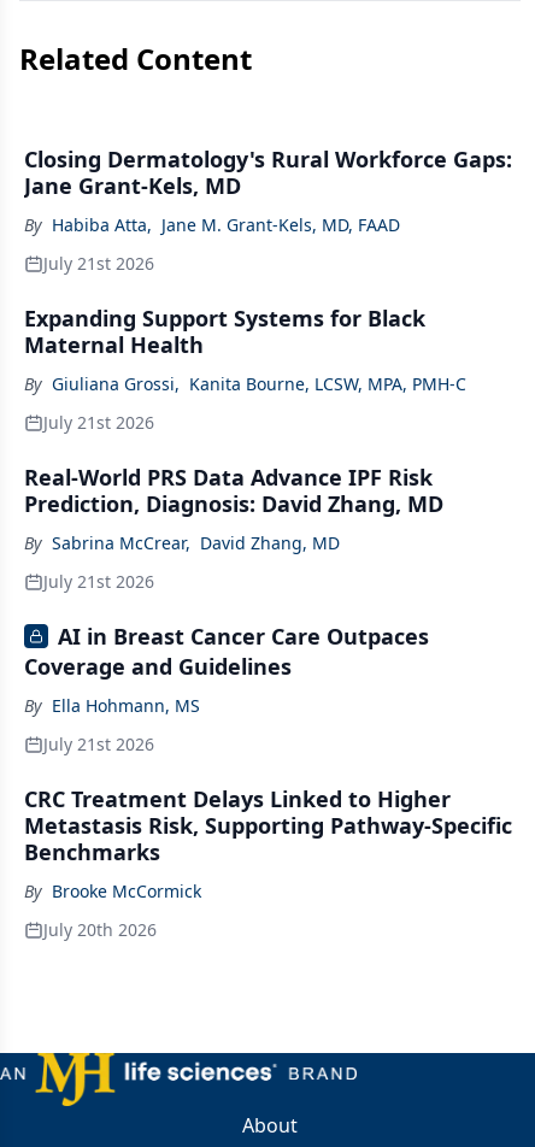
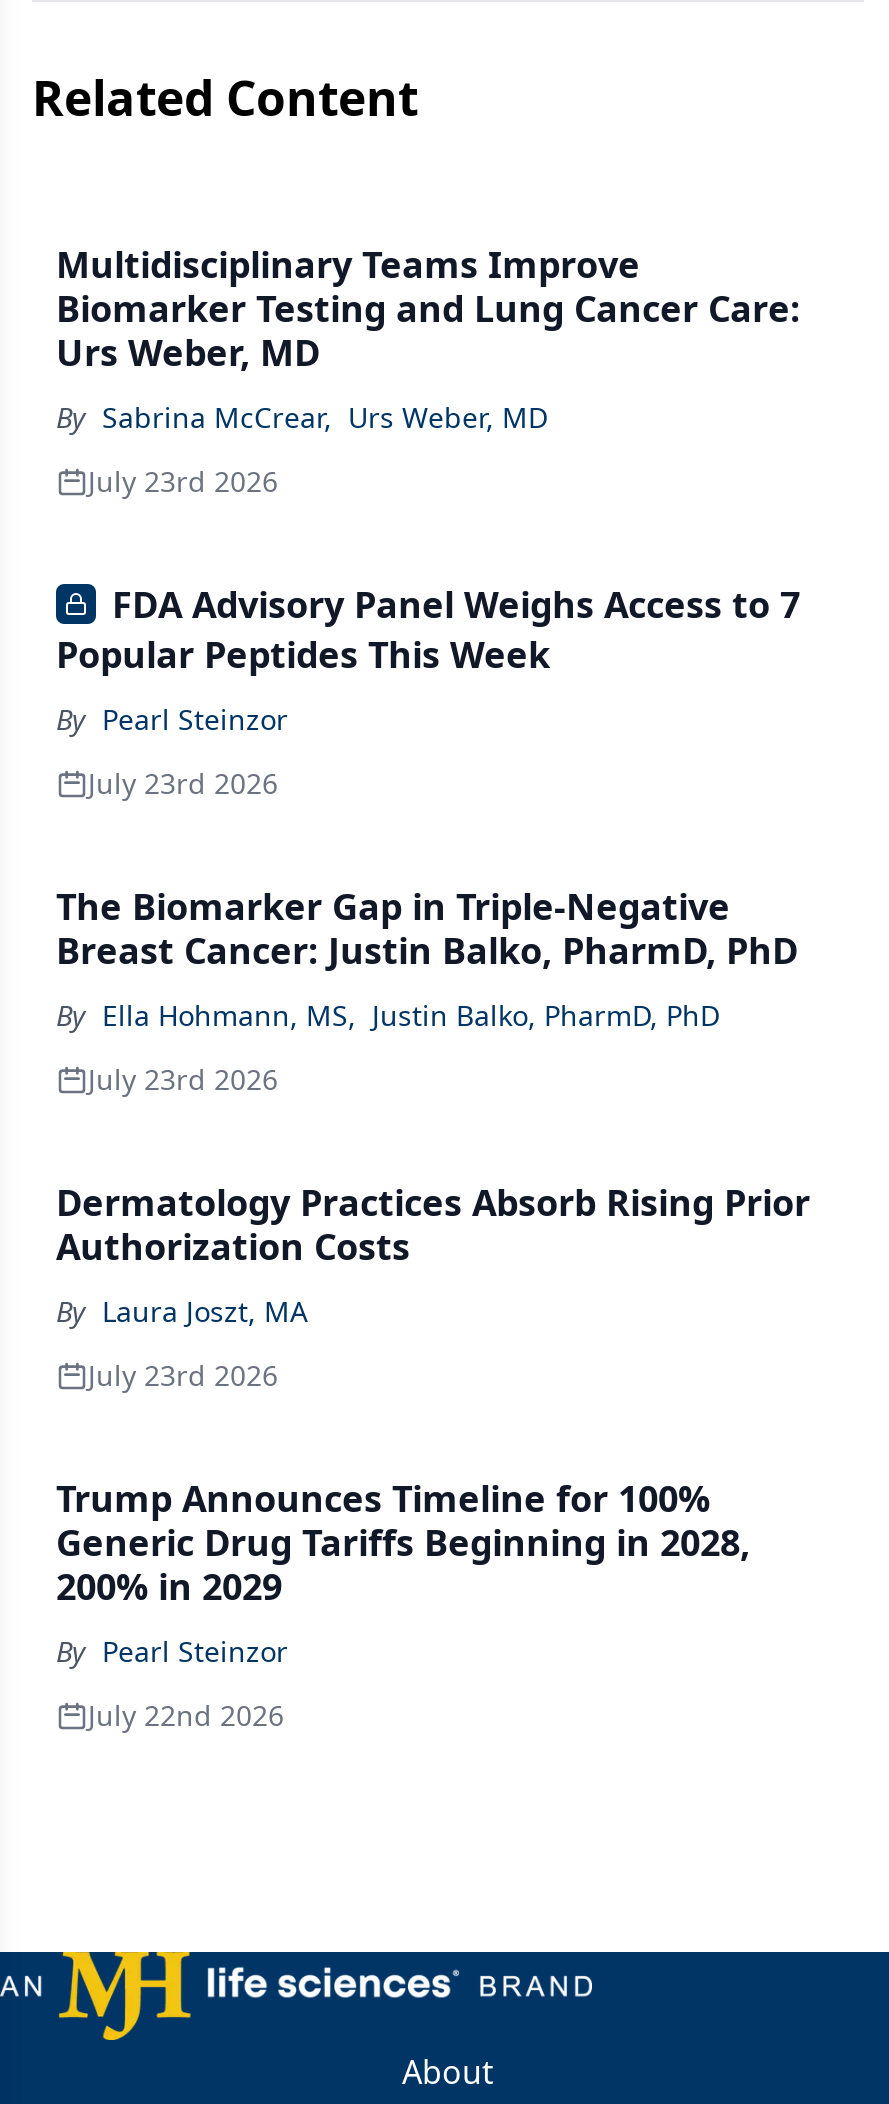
[24,145,512,200] Closing Dermatology's Rural Workforce Gaps: | Jane Grant-Kels, MD -> [56,240,800,376] Multidisciplinary Teams Improve | Biomarker Testing and Lung Cancer Care: | Urs Weber, MD
[24,213,400,236] By Habiba Atta, Jane M. Grant-Kels, MD, FAAD -> [56,398,548,436] By Sabrina McCrear, Urs Weber, MD
[43,252,154,275] July 21st 2026 -> [88,462,278,500] July 23rd 2026
[24,304,425,359] Expanding Support Systems for Black | Maternal Health -> [56,580,800,678] FDA Advisory Panel Weighs Access to 7 | Popular Peptides This Week
[24,372,466,395] By Giuliana Grossi, Kanita Bourne, LCSW, MPA, PMH-C -> [56,700,288,738] By Pearl Steinzor
[43,411,154,434] July 21st 2026 -> [88,764,278,802] July 23rd 2026
[24,463,443,518] Real-World PRS Data Advance IPF Risk | Prediction, Diagnosis: David Zhang, MD -> [56,882,798,974] The Biomarker Gap in Triple-Negative | Breast Cancer: Justin Balko, PharmD, PhD
[24,531,340,554] By Sabrina McCrear, David Zhang, MD -> [56,996,720,1034] By Ella Hohmann, MS, Justin Balko, PharmD, PhD
[43,570,154,593] July 21st 2026 -> [88,1060,278,1098] July 23rd 2026
[24,622,429,681] AI in Breast Cancer Care Outpaces | Coverage and Guidelines -> [56,1178,810,1270] Dermatology Practices Absorb Rising Prior | Authorization Costs
[24,694,200,717] By Ella Hohmann, MS -> [56,1292,308,1330] By Laura Joszt, MA
[43,733,154,755] July 21st 2026 -> [88,1356,278,1394] July 23rd 2026
[24,784,512,866] CRC Treatment Delays Linked to Higher | Metastasis Risk, Supporting Pathway-Specific | Benchmarks -> [56,1474,750,1610] Trump Announces Timeline for 100% | Generic Drug Tariffs Beginning in 2028, | 200% in 2029
[24,880,201,902] By Brooke McCormick -> [56,1632,288,1670] By Pearl Steinzor
[43,918,157,941] July 20th 2026 -> [88,1696,284,1734] July 22nd 2026

